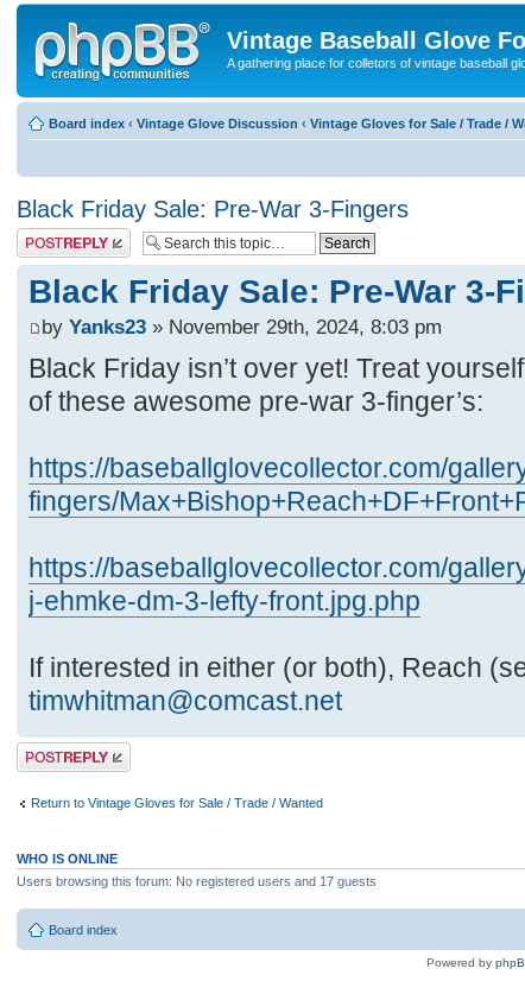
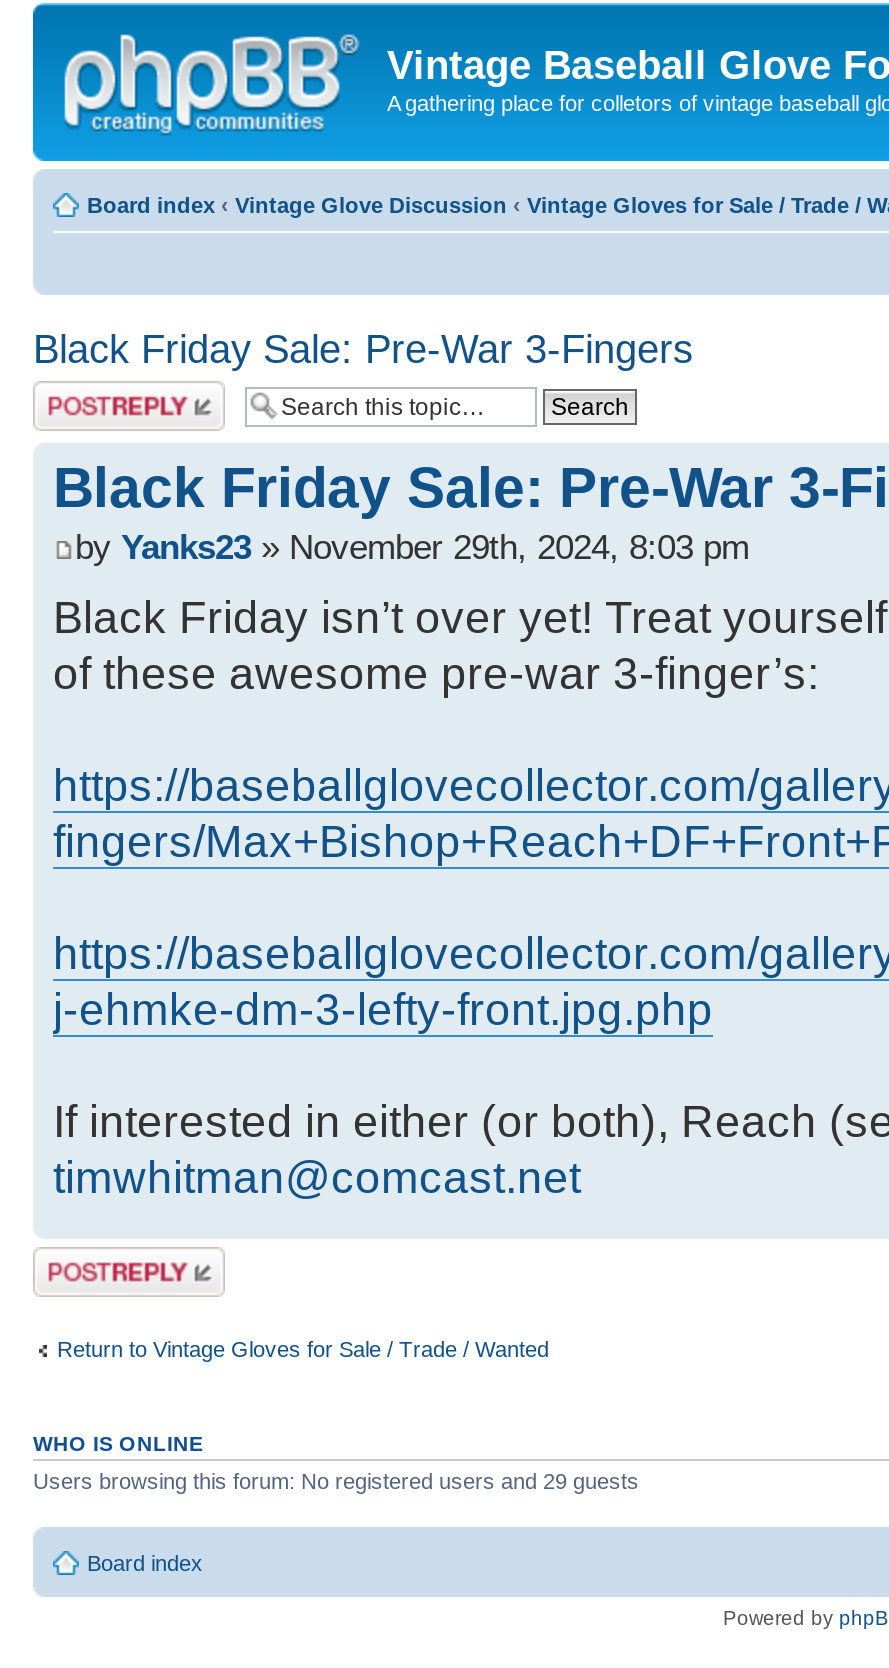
[17,874,377,888] Users browsing this forum: No registered users and 17 guests -> [33,1468,639,1492] Users browsing this forum: No registered users and 29 guests

